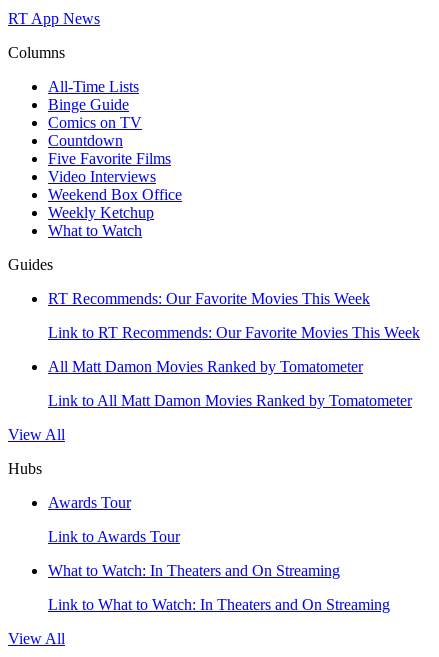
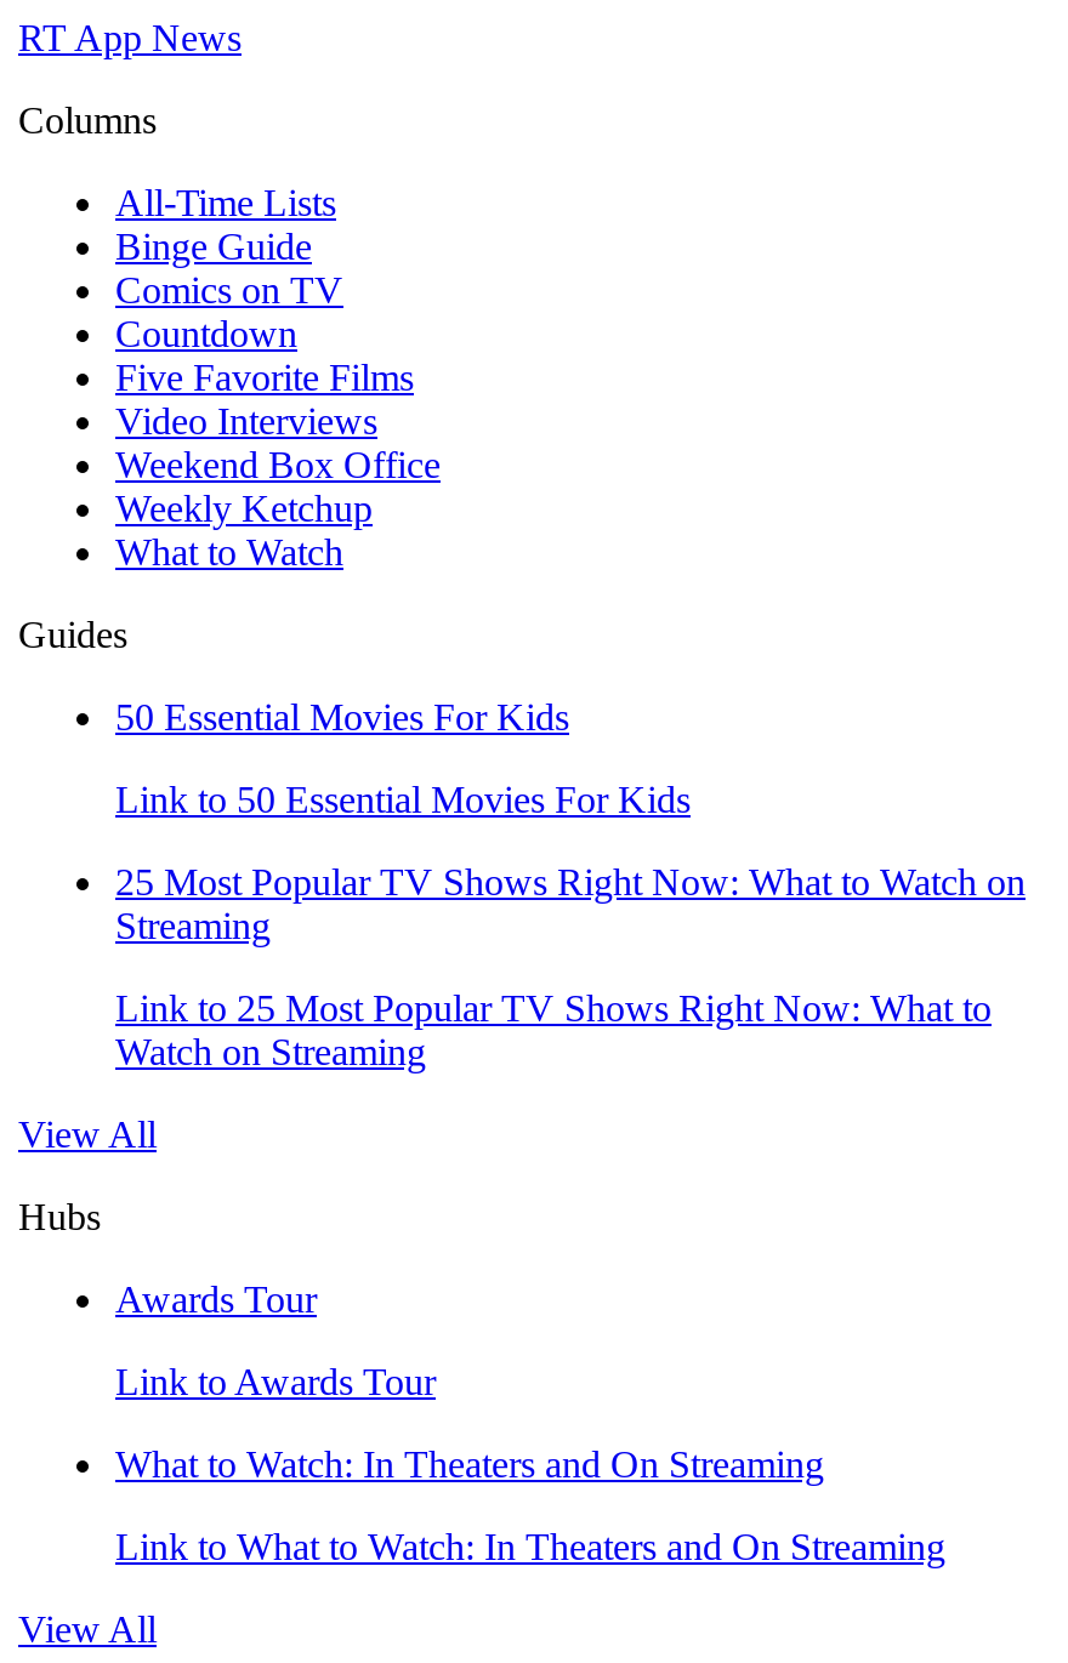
[48,290,370,307] RT Recommends: Our Favorite Movies This Week -> [115,696,569,737] 50 Essential Movies For Kids
[48,324,420,341] Link to RT Recommends: Our Favorite Movies This Week -> [115,779,691,820] Link to 50 Essential Movies For Kids
[48,358,363,375] All Matt Damon Movies Ranked by Tomatometer -> [115,861,1026,946] 25 Most Popular TV Shows Right Now: What to Watch on | Streaming
[48,392,412,409] Link to All Matt Damon Movies Ranked by Tomatometer -> [115,987,992,1072] Link to 25 Most Popular TV Shows Right Now: What to | Watch on Streaming

